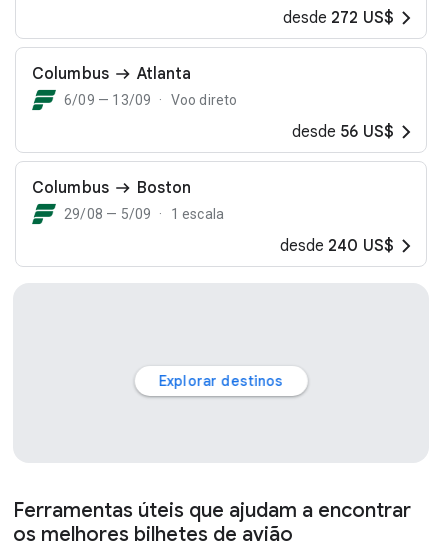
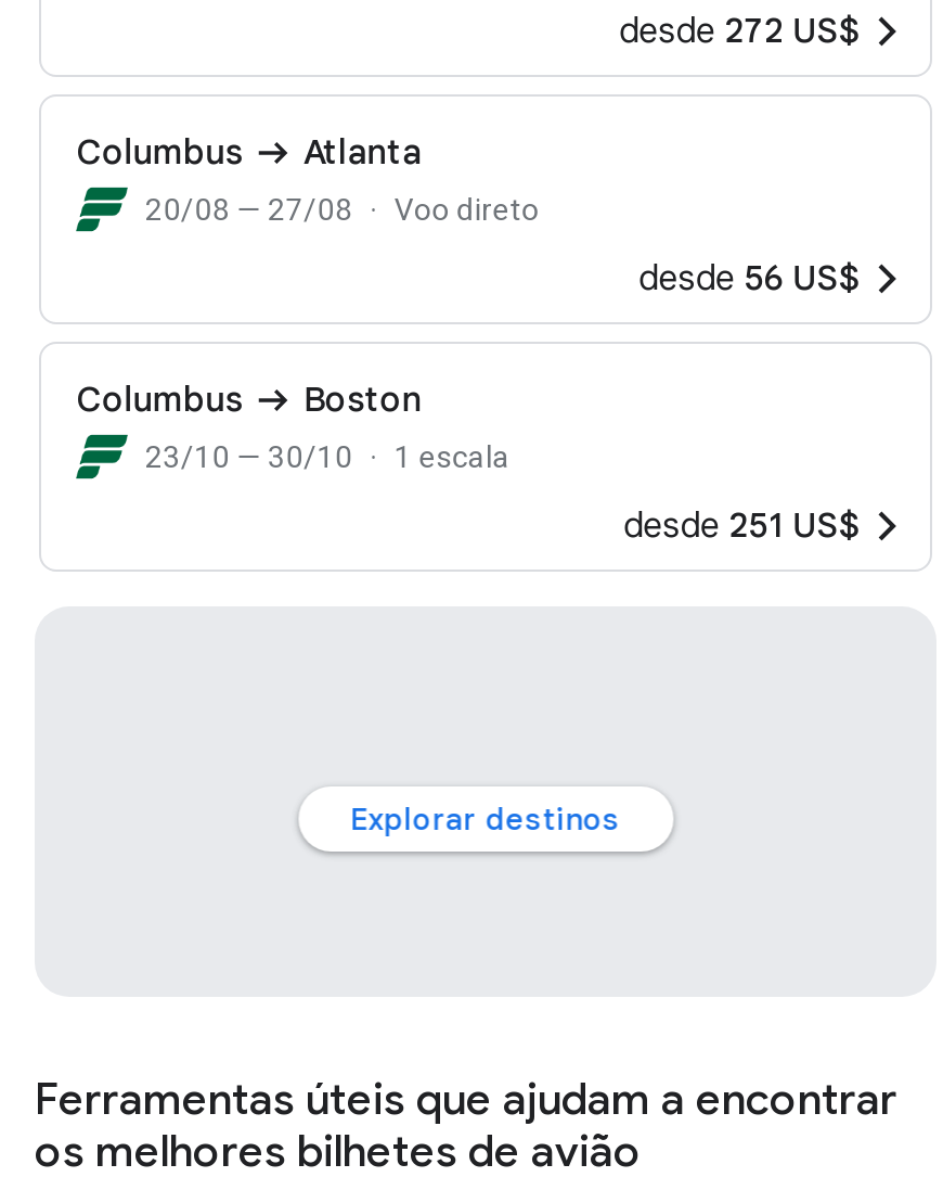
[64,92,238,108] 6/09 — 13/09 Voo direto -> [145,192,539,227] 20/08 — 27/08 Voo direto
[64,206,224,222] 29/08 — 5/09 1 escala -> [145,439,510,474] 23/10 — 30/10 1 escala
[280,236,394,256] desde 240 US$ -> [624,504,861,548] desde 251 US$

